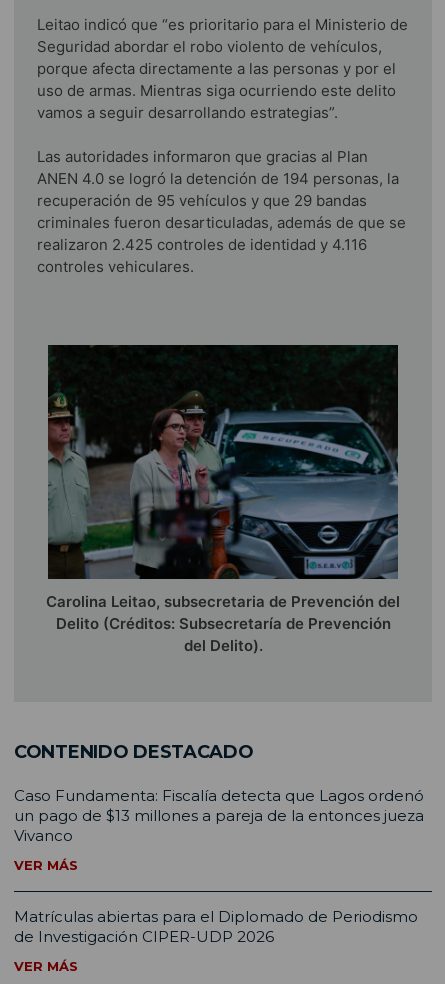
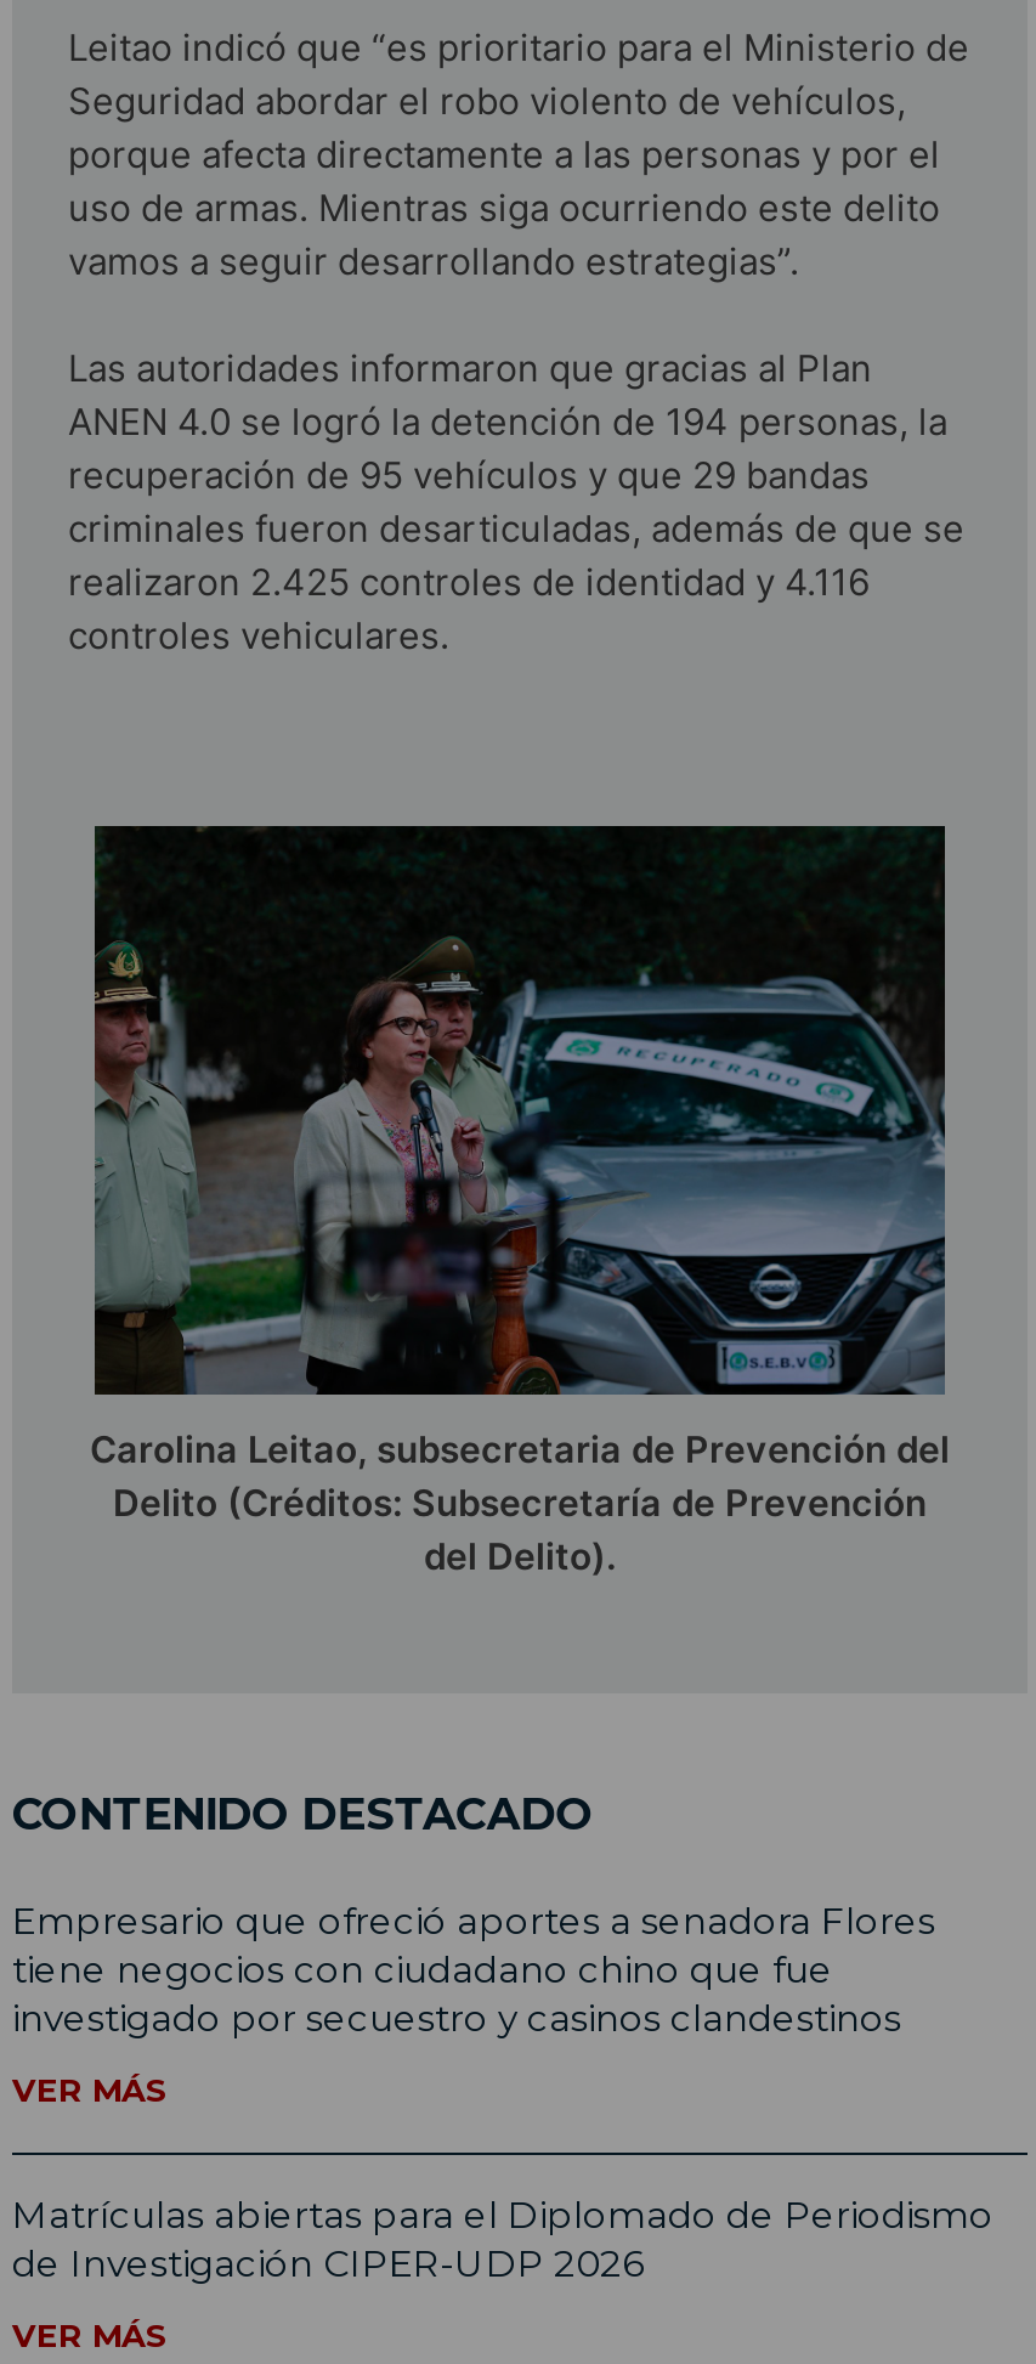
[14,786,424,845] Caso Fundamenta: Fiscalía detecta que Lagos ordenó | un pago de $13 millones a pareja de la entonces jueza | Vivanco -> [12,1897,935,2040] Empresario que ofreció aportes a senadora Flores | tiene negocios con ciudadano chino que fue | investigado por secuestro y casinos clandestinos

